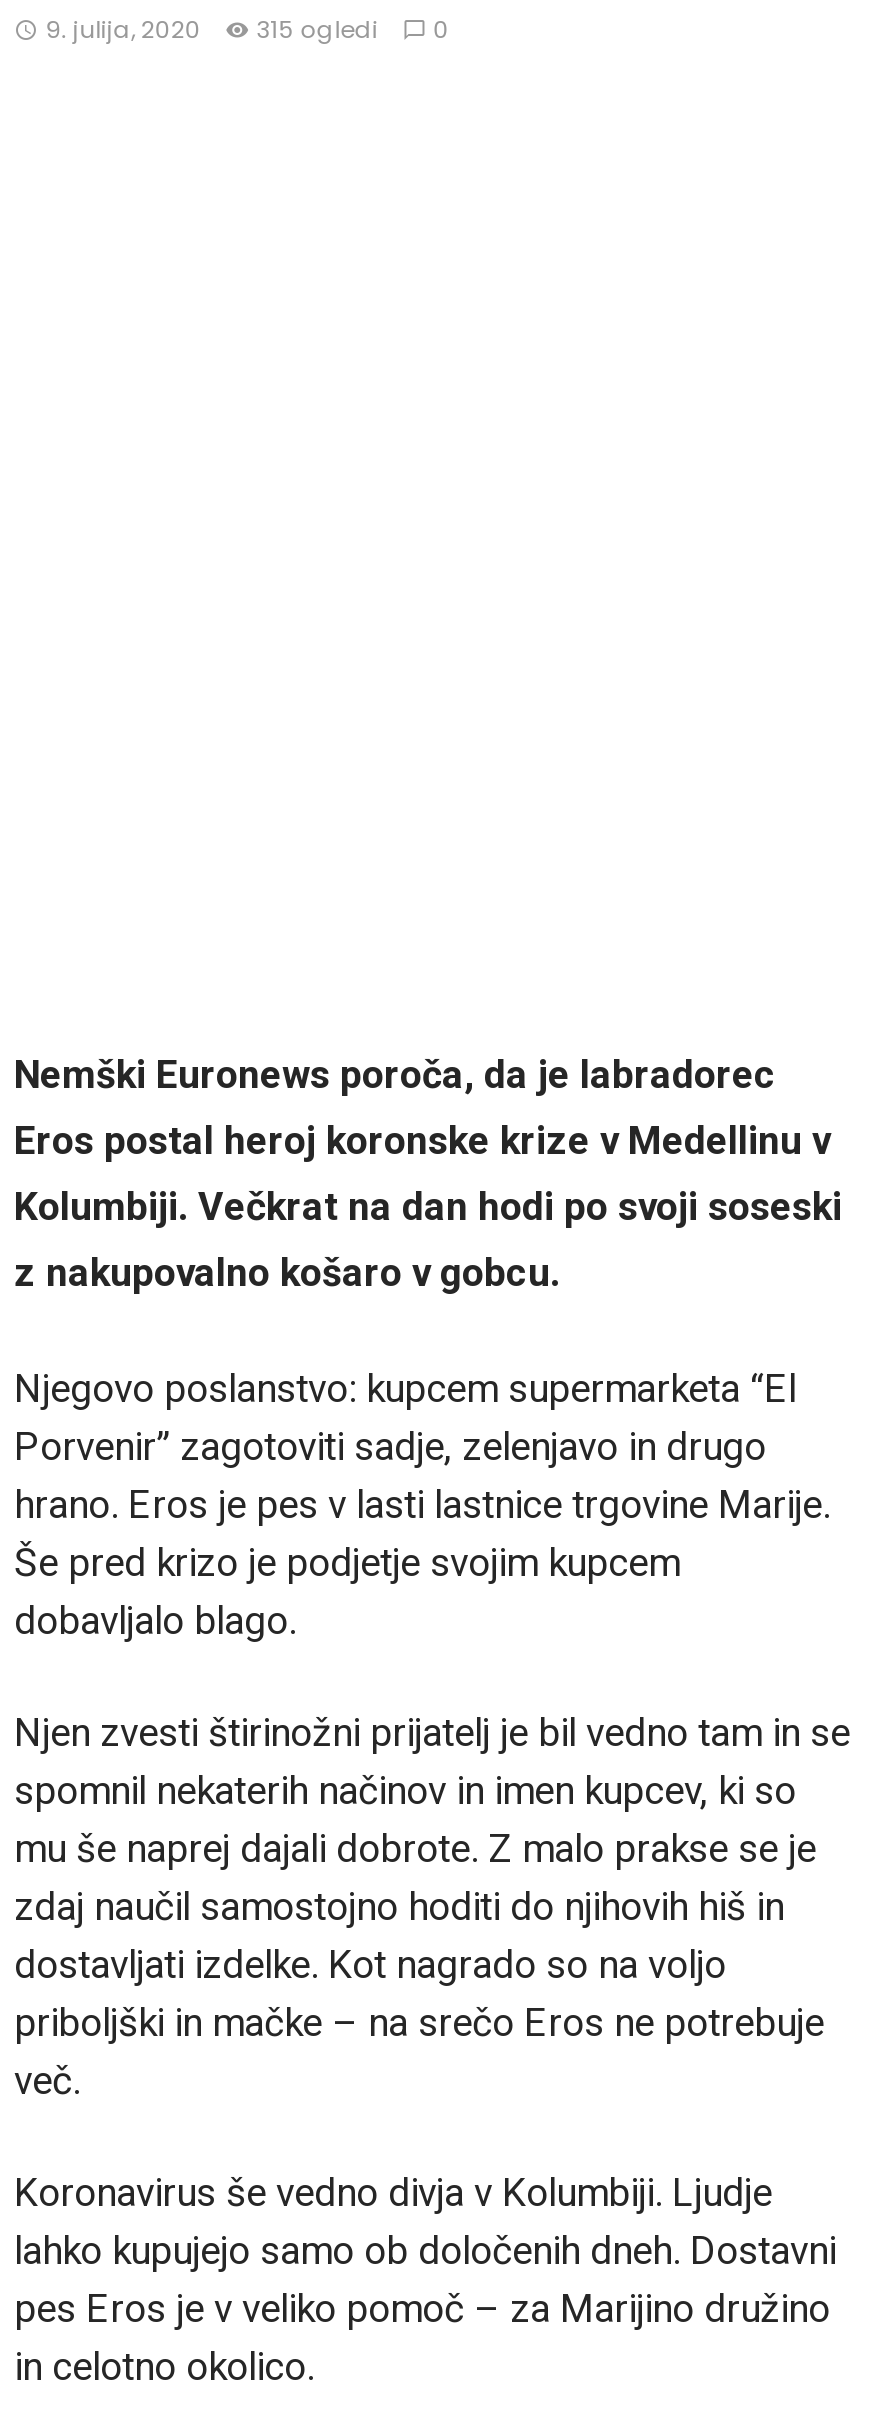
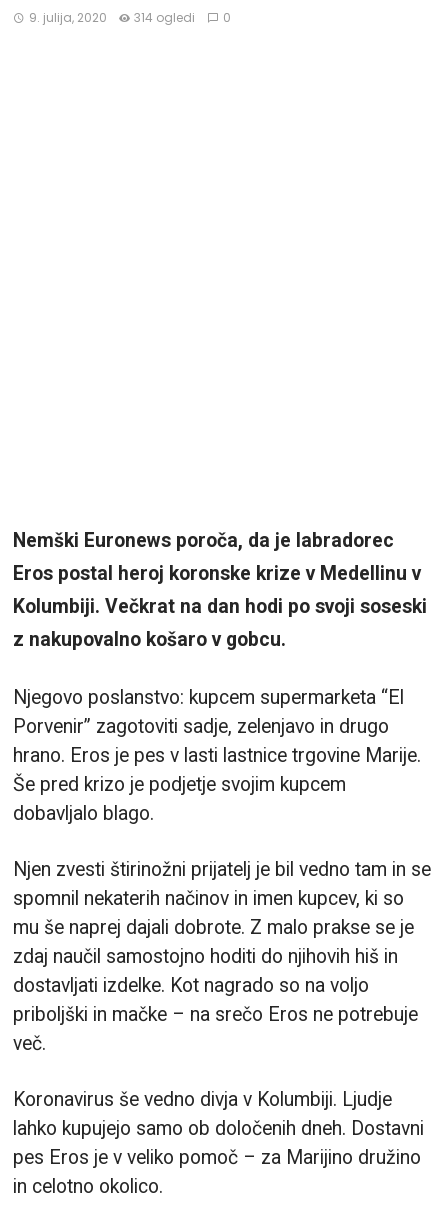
[45,13,450,47] 9. julija, 2020 315 ogledi 0 -> [29,9,231,26] 9. julija, 2020 314 ogledi 0

